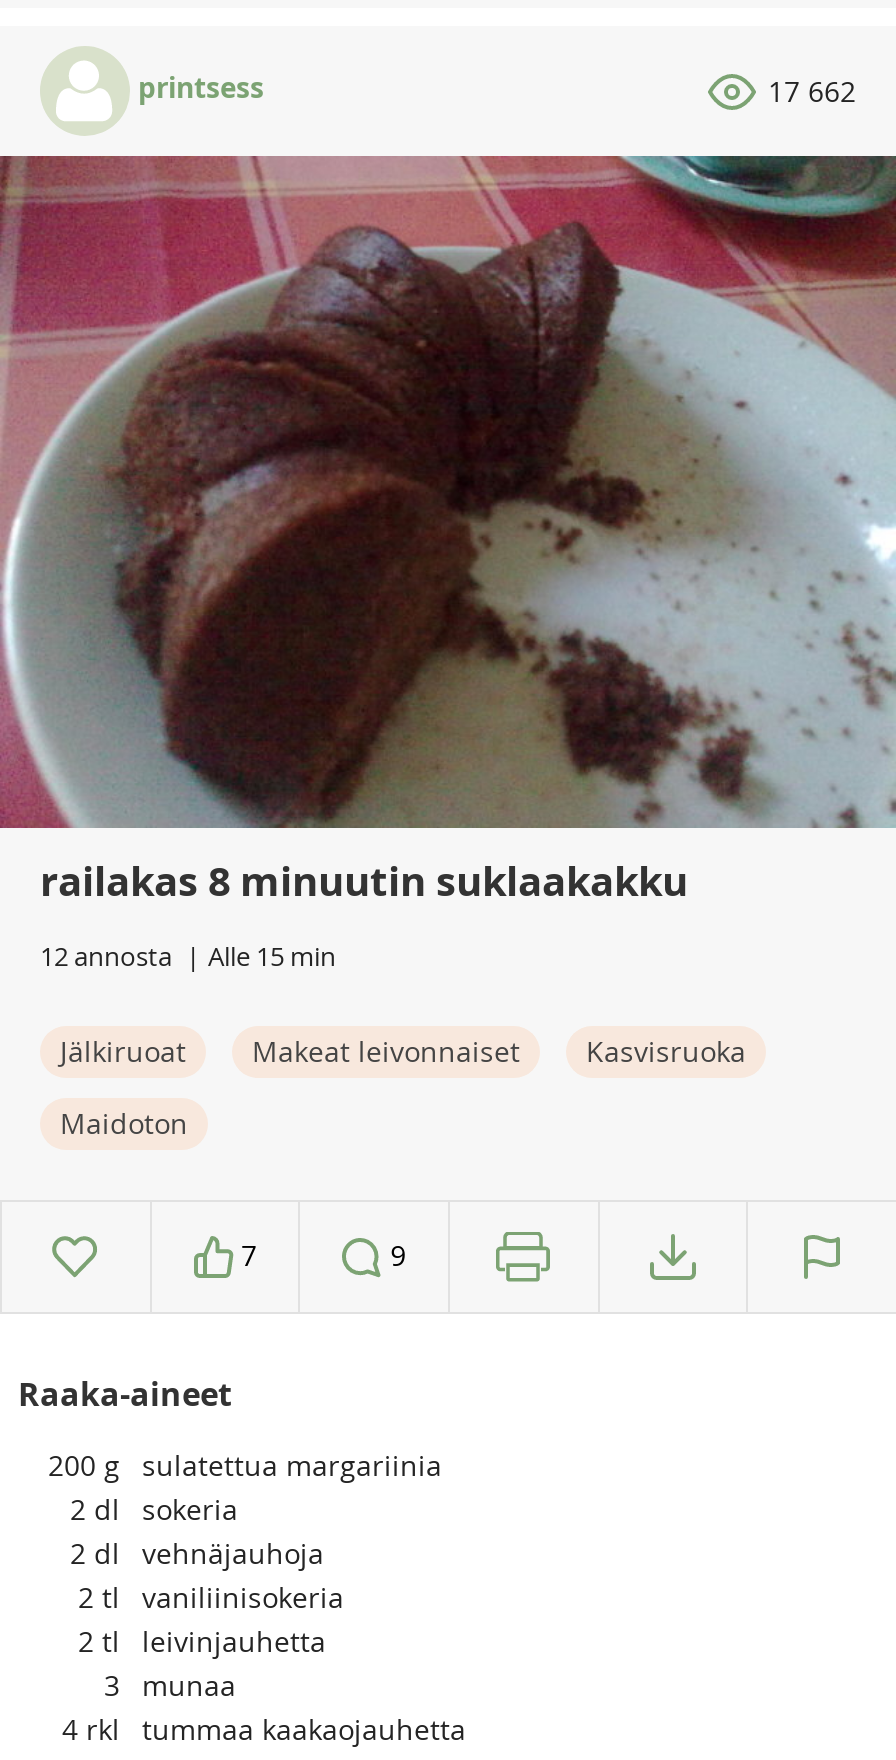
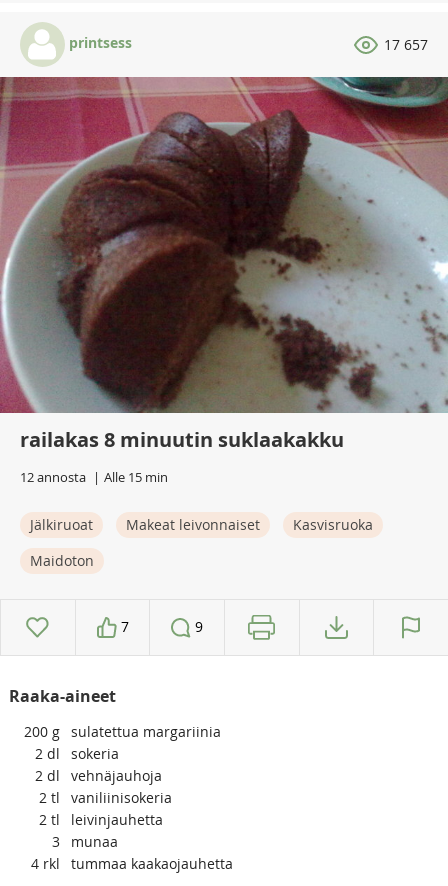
[768,72,856,110] 17 662 -> [384,35,428,54] 17 657

